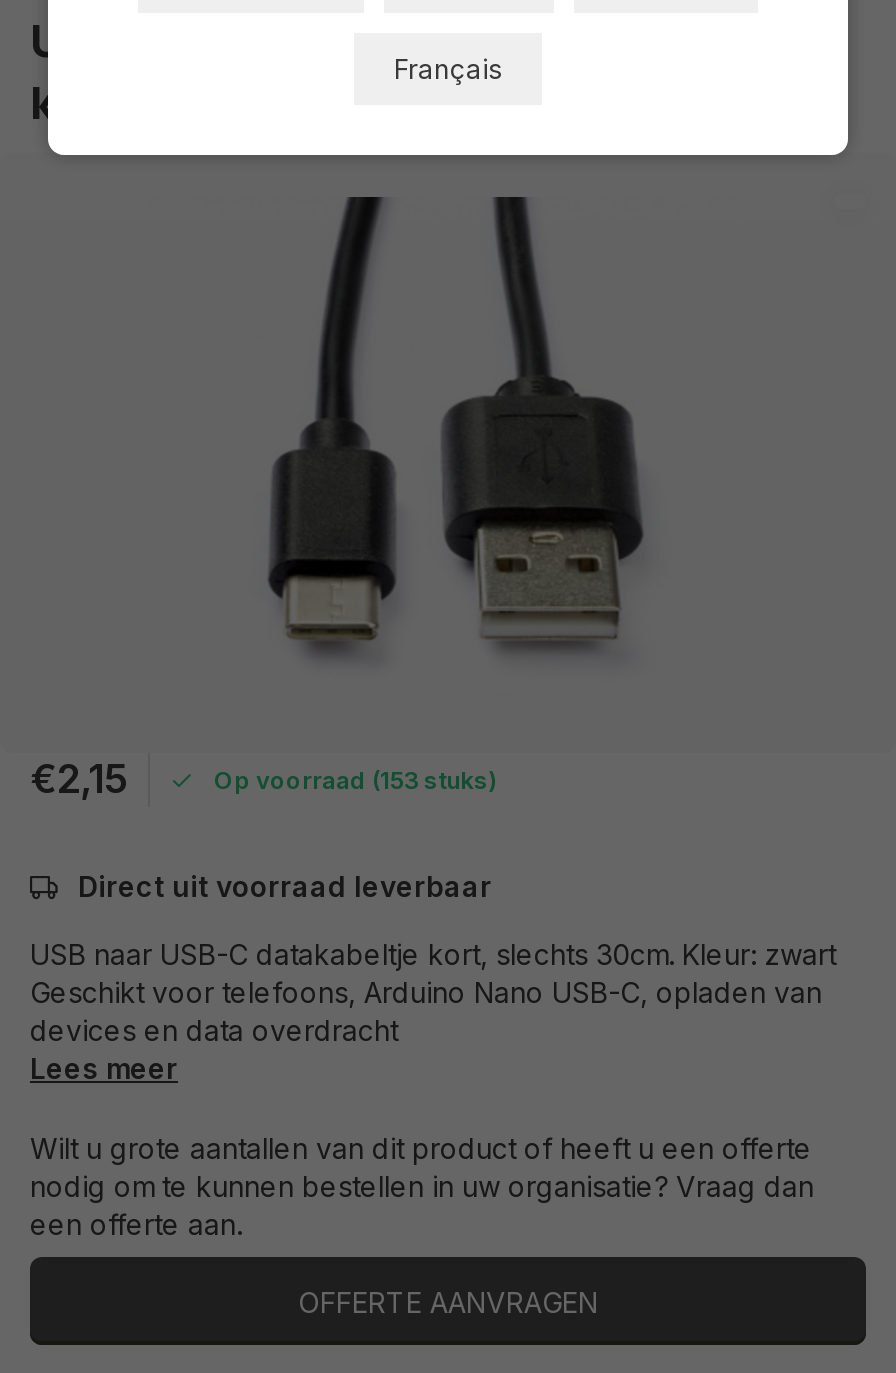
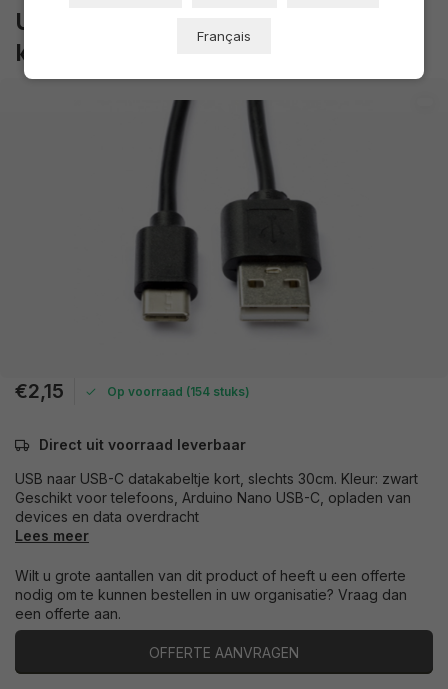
[214,764,498,794] Op voorraad (153 stuks) -> [107,383,250,398] Op voorraad (154 stuks)

